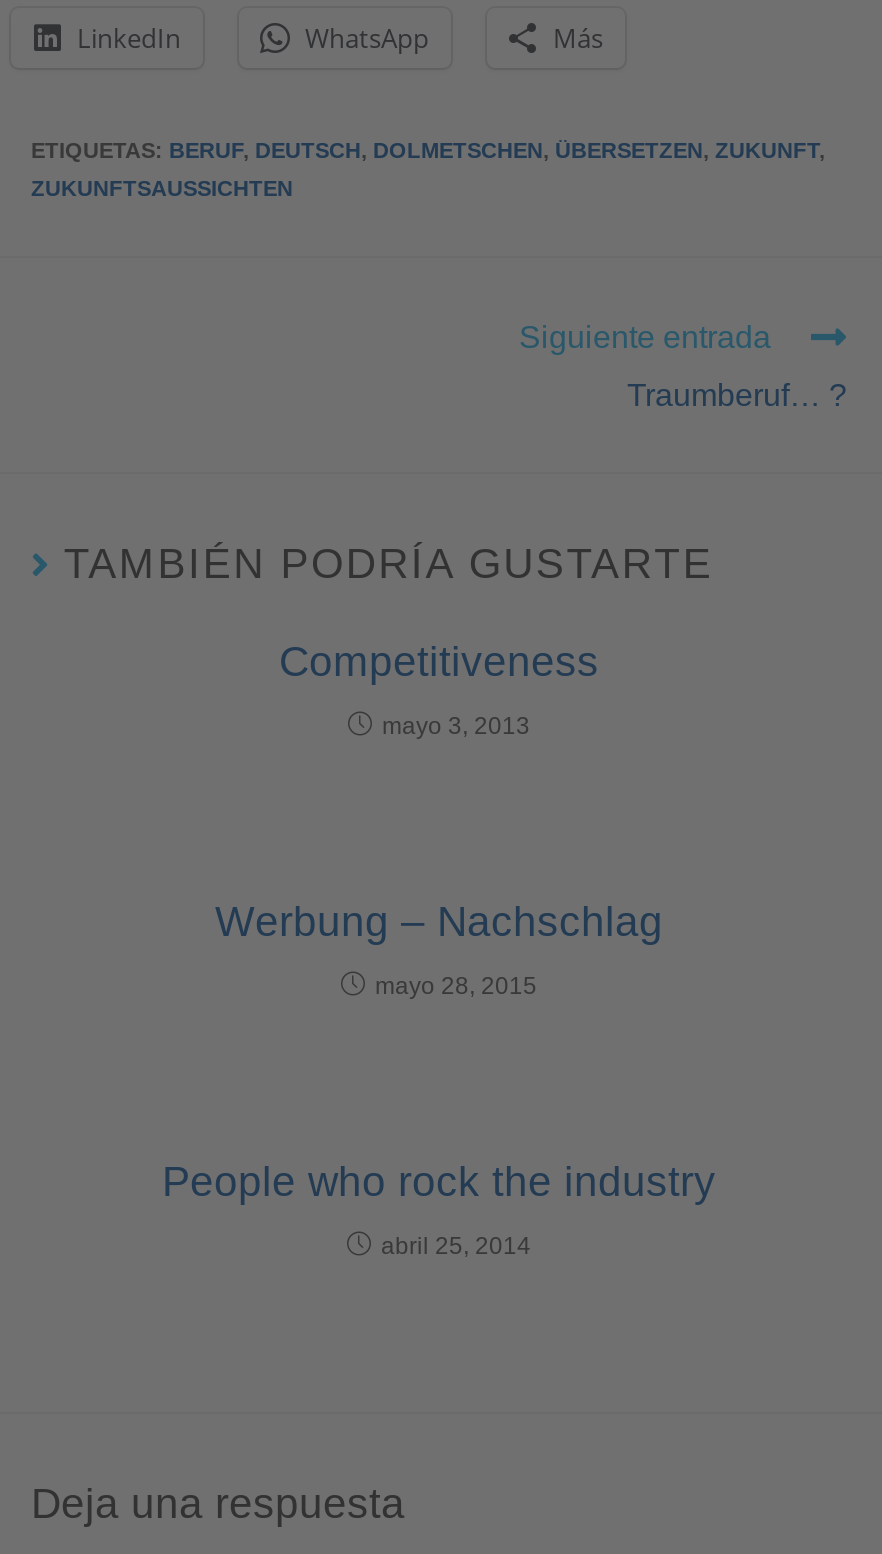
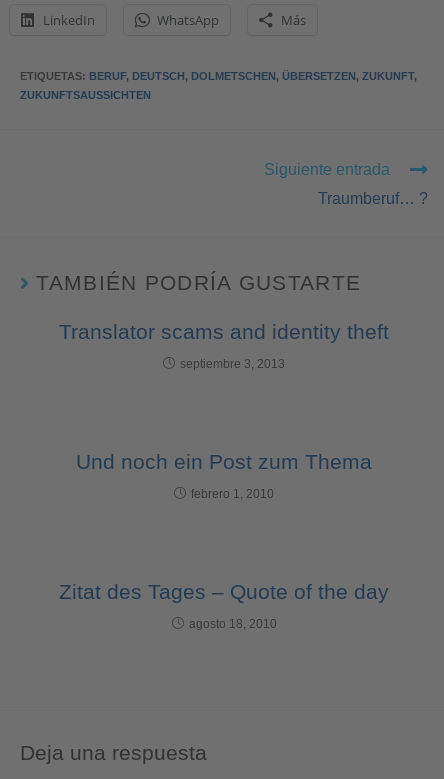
[279,637,599,683] Competitiveness -> [59,320,389,343] Translator scams and identity theft
[382,711,530,739] mayo 3, 2013 -> [180,357,285,371] septiembre 3, 2013
[215,897,663,943] Werbung – Nachschlag -> [76,450,372,473] Und noch ein Post zum Thema
[375,971,537,999] mayo 28, 2015 -> [191,487,274,501] febrero 1, 2010
[162,1157,716,1203] People who rock the industry -> [59,580,389,603] Zitat des Tages – Quote of the day
[381,1231,531,1259] abril 25, 2014 -> [188,617,276,631] agosto 18, 2010

